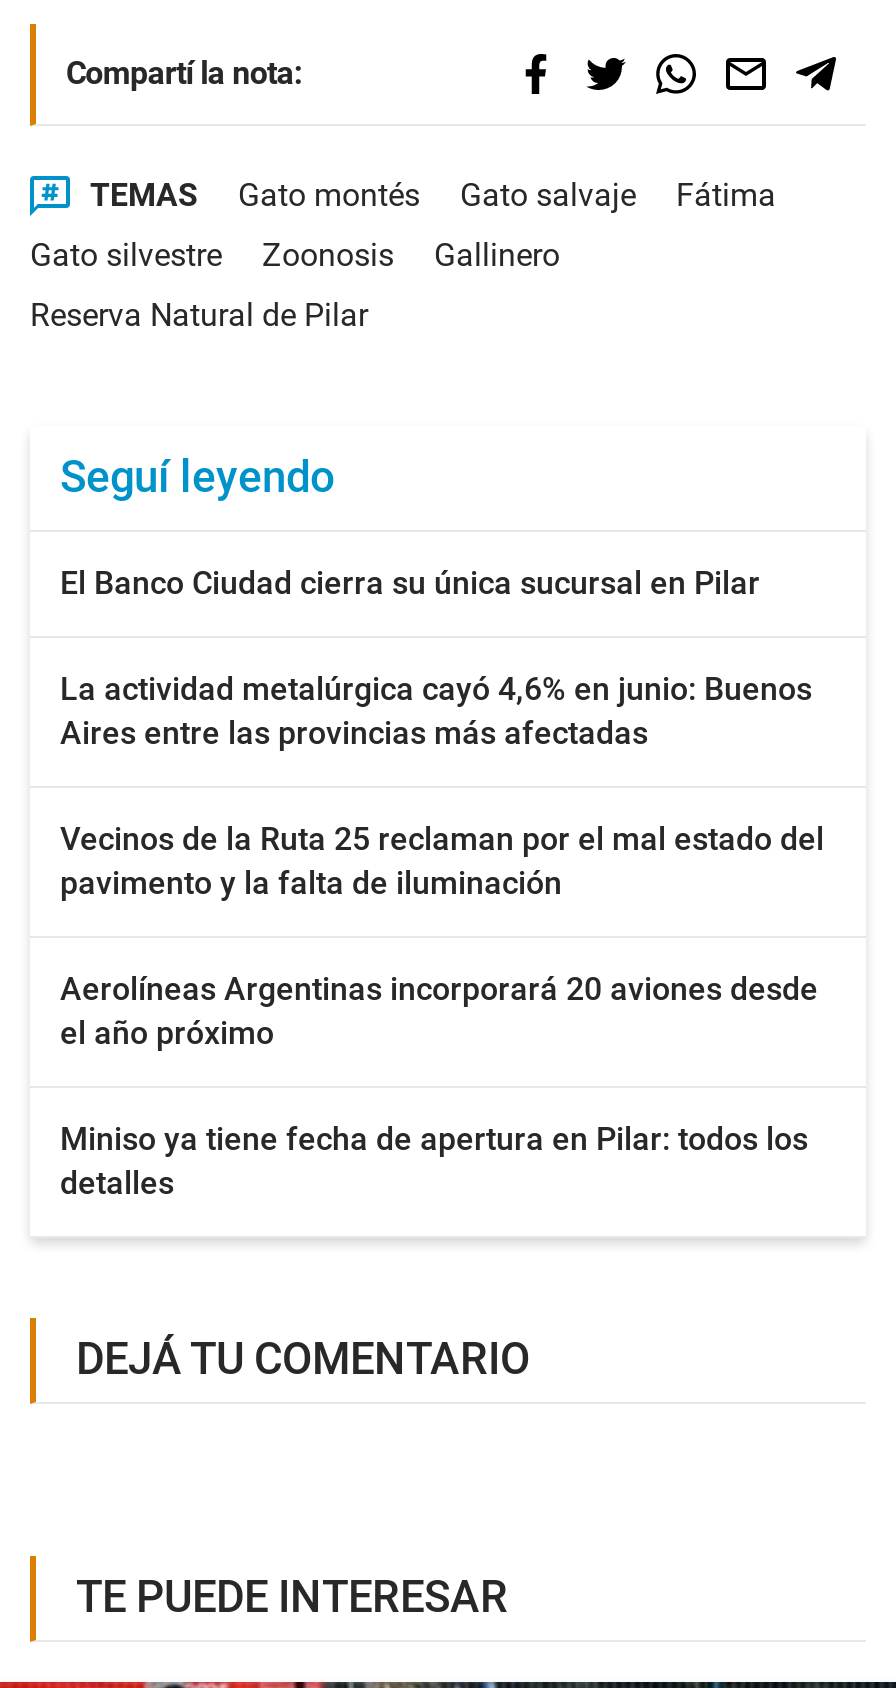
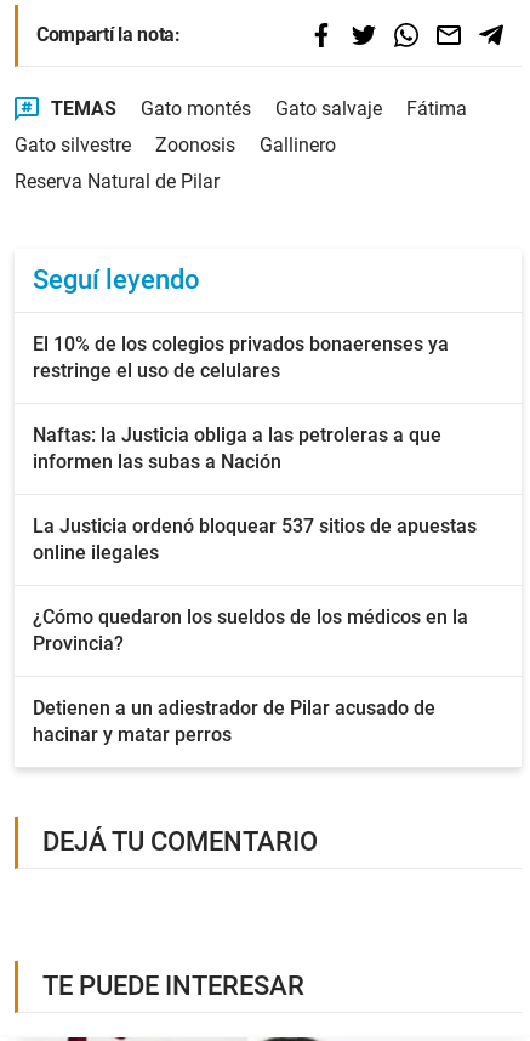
[60,564,760,602] El Banco Ciudad cierra su única sucursal en Pilar -> [33,332,449,382] El 10% de los colegios privados bonaerenses ya | restringe el uso de celulares
[60,670,812,752] La actividad metalúrgica cayó 4,6% en junio: Buenos | Aires entre las provincias más afectadas -> [33,423,441,473] Naftas: la Justicia obliga a las petroleras a que | informen las subas a Nación
[60,820,824,902] Vecinos de la Ruta 25 reclaman por el mal estado del | pavimento y la falta de iluminación -> [33,514,477,564] La Justicia ordenó bloquear 537 sitios de apuestas | online ilegales
[60,970,818,1052] Aerolíneas Argentinas incorporará 20 aviones desde | el año próximo -> [33,605,468,655] ¿Cómo quedaron los sueldos de los médicos en la | Provincia?
[60,1120,808,1202] Miniso ya tiene fecha de apertura en Pilar: todos los | detalles -> [33,696,435,746] Detienen a un adiestrador de Pilar acusado de | hacinar y matar perros

